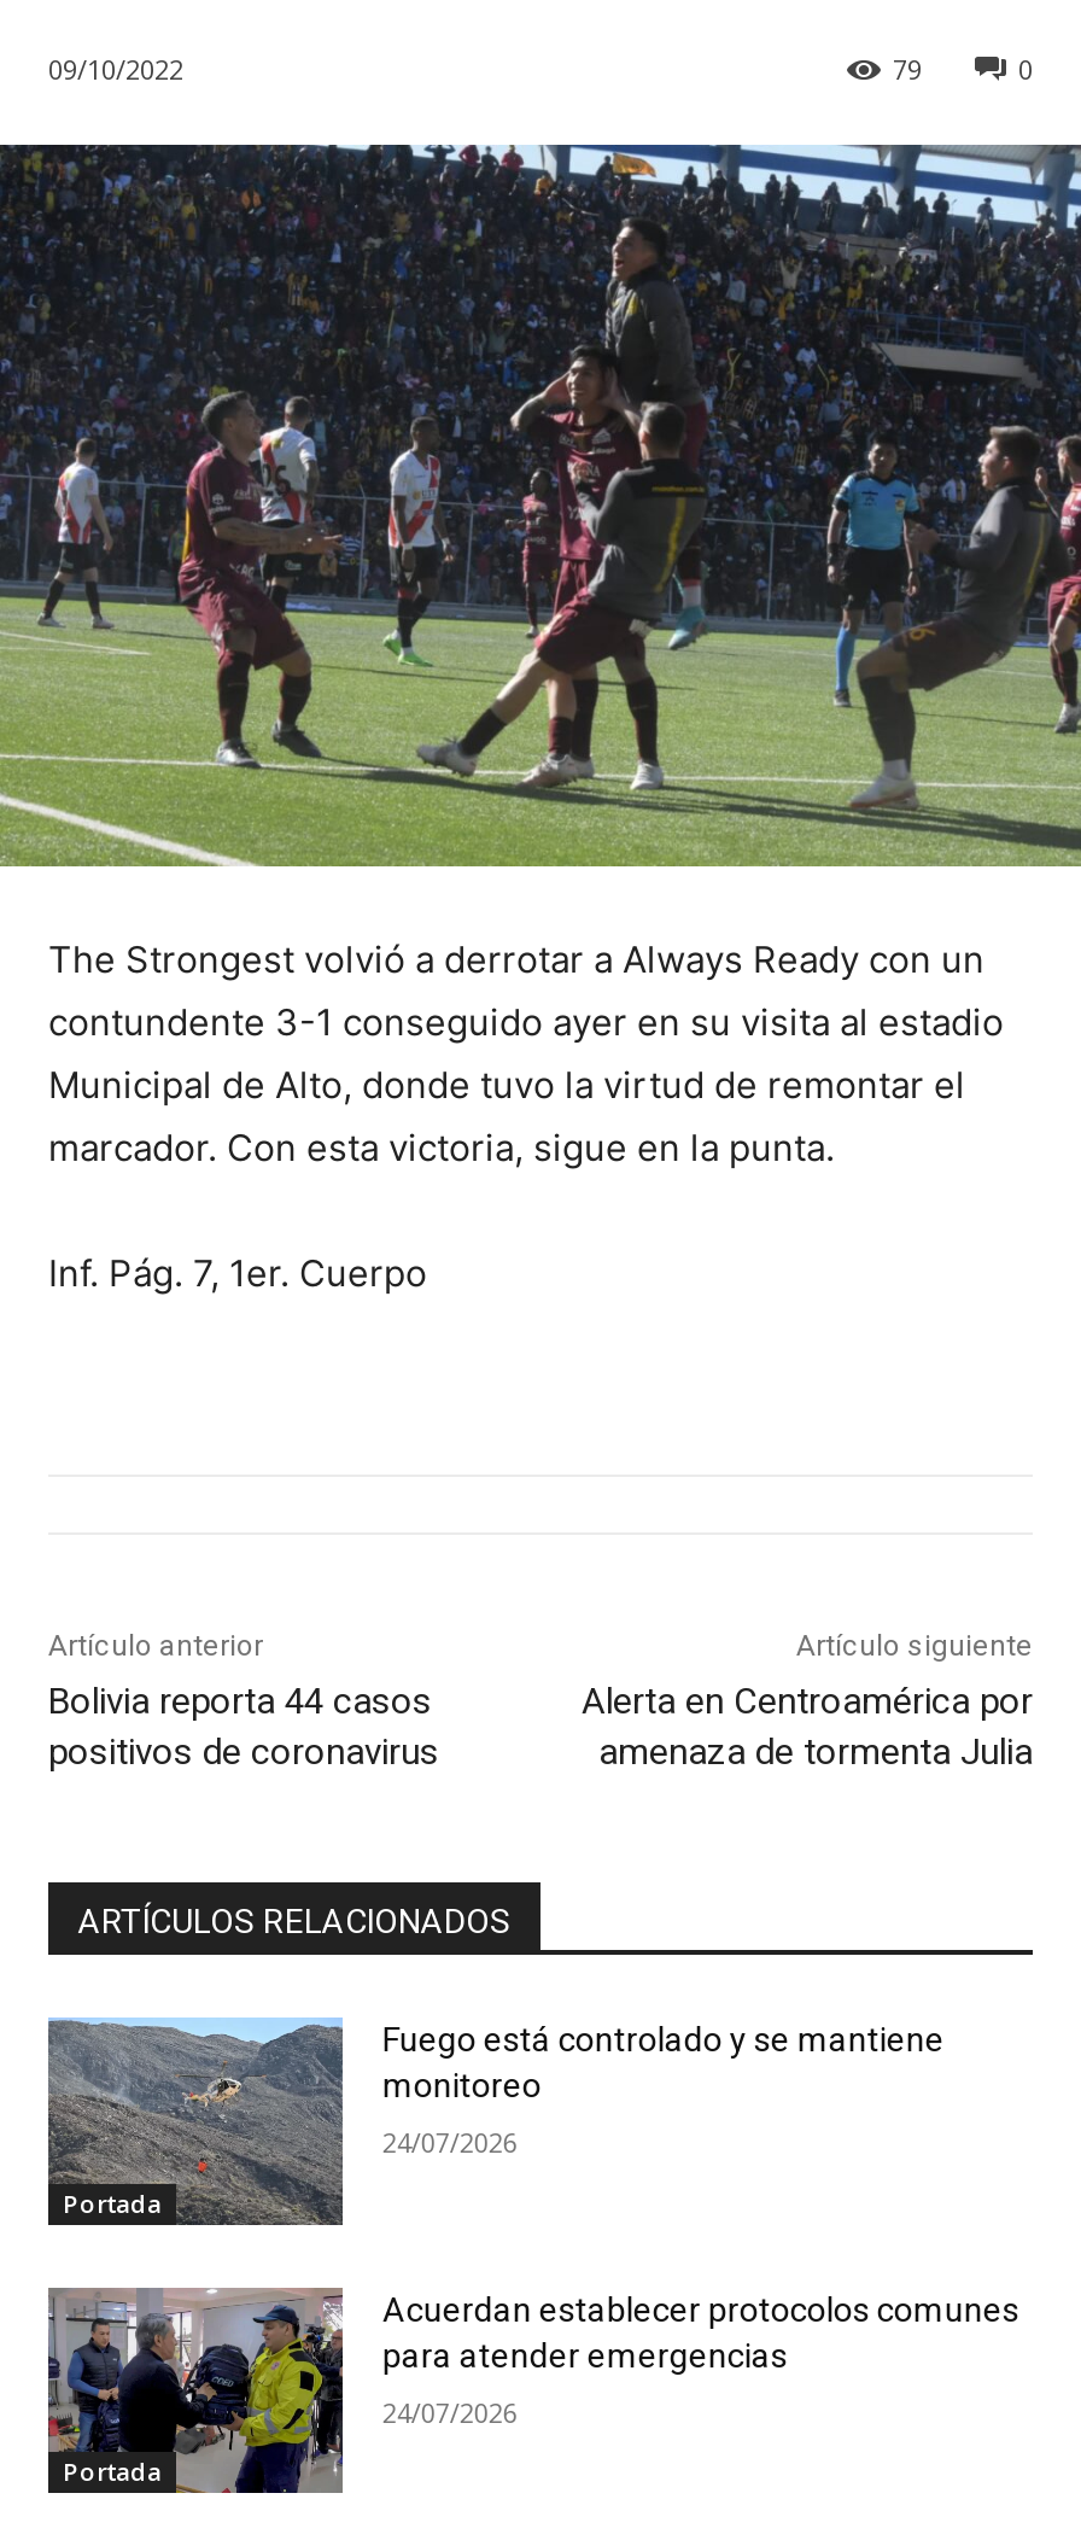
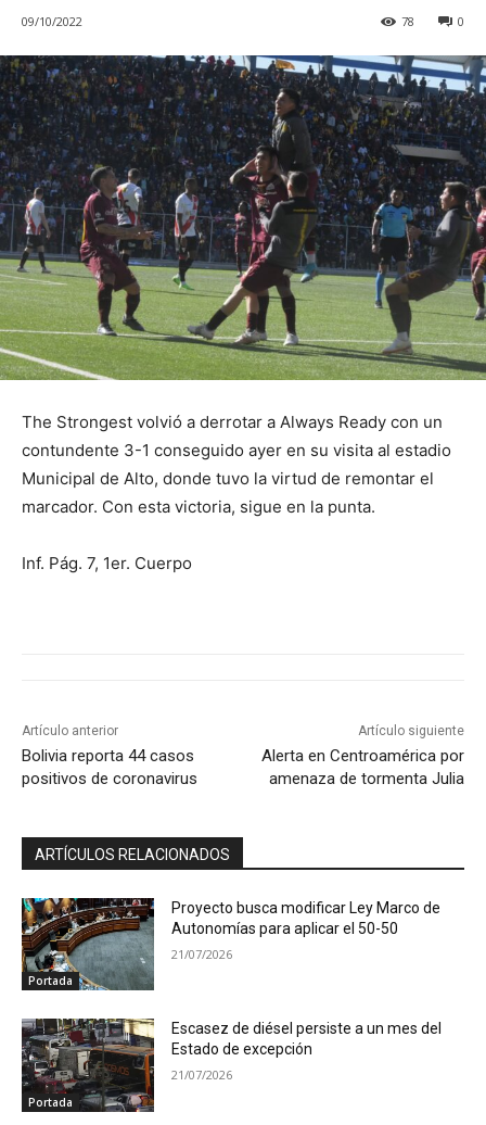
[893,51,922,87] 79 -> [401,13,414,29] 78
[46,2018,944,2227] [image] | Fuego está controlado y se mantiene | monitoreo -> [21,897,441,991] [image] | Proyecto busca modificar Ley Marco de | Autonomías para aplicar el 50-50
[382,2123,517,2160] 24/07/2026 -> [172,945,233,962] 21/07/2026
[46,2285,1019,2495] [image] | Acuerdan establecer protocolos comunes | para atender emergencias -> [21,1017,442,1113] [image] | Escasez de diésel persiste a un mes del | Estado de excepción
[382,2393,517,2429] 24/07/2026 -> [172,1067,233,1083] 21/07/2026

